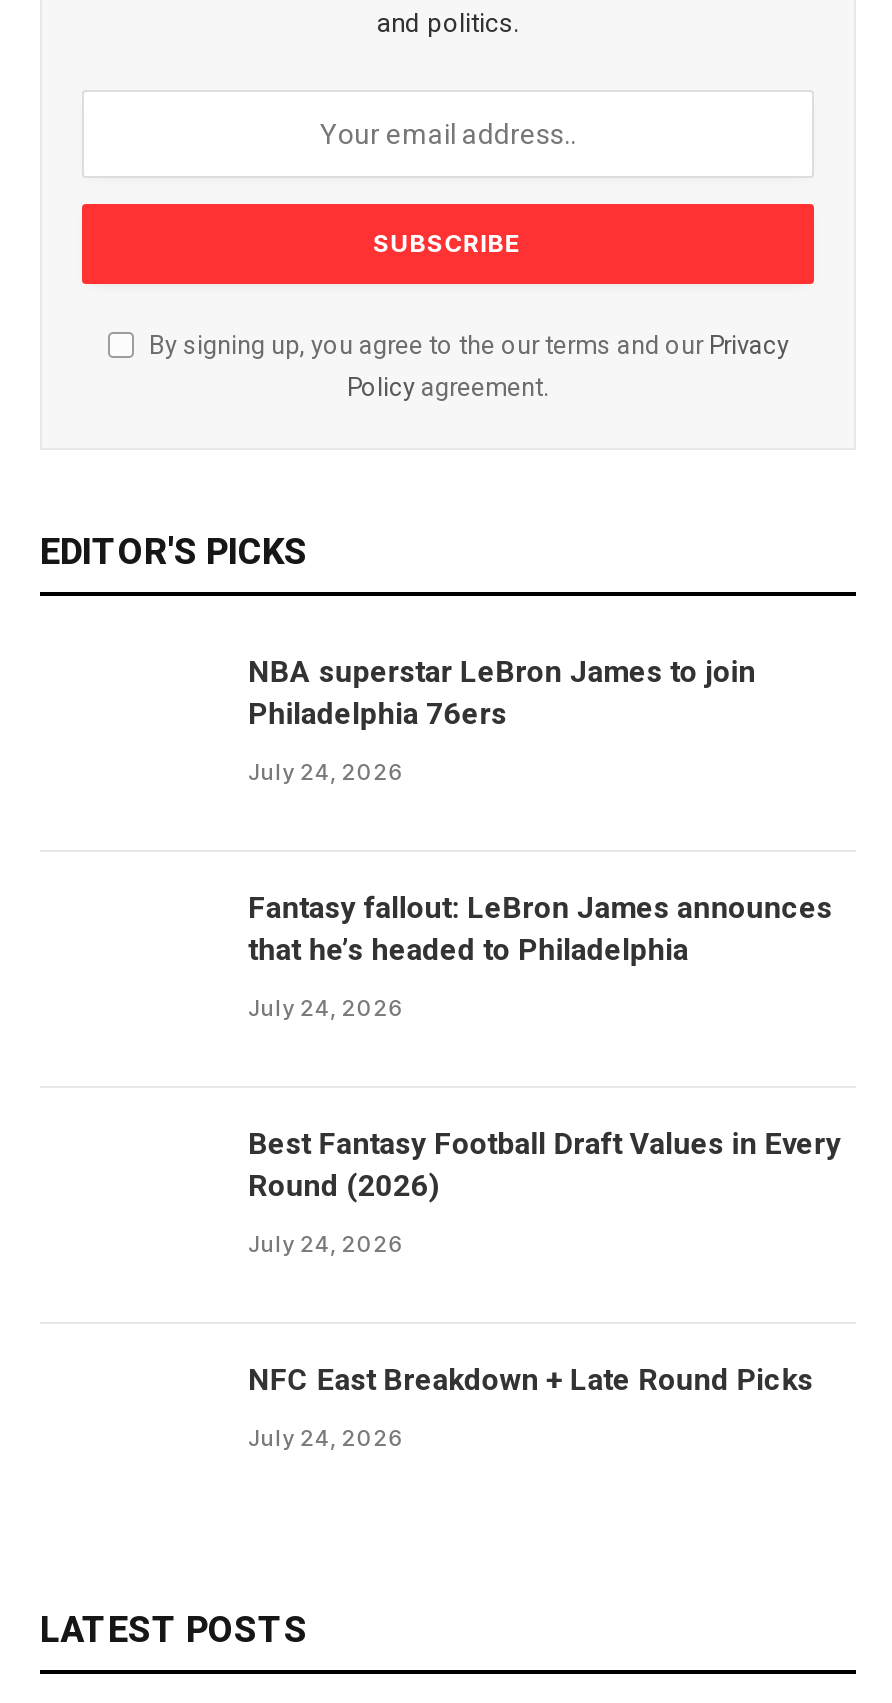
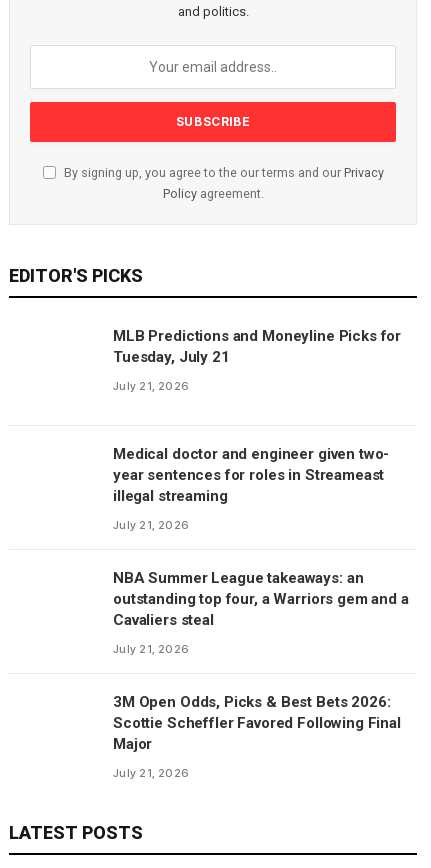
[248,655,756,733] NBA superstar LeBron James to join | Philadelphia 76ers -> [113,327,401,366] MLB Predictions and Moneyline Picks for | Tuesday, July 21
[248,759,405,787] July 24, 2026 -> [113,379,190,393] July 21, 2026
[248,891,832,969] Fantasy fallout: LeBron James announces | that he’s headed to Philadelphia -> [113,445,389,505] Medical doctor and engineer given two- | year sentences for roles in Streameast | illegal streaming
[248,995,405,1023] July 24, 2026 -> [113,518,190,532] July 21, 2026
[248,1127,841,1205] Best Fantasy Football Draft Values in Every | Round (2026) -> [113,569,409,629] NBA Summer League takeaways: an | outstanding top four, a Warriors gem and a | Cavaliers steal
[248,1231,405,1259] July 24, 2026 -> [113,642,190,656] July 21, 2026
[248,1363,813,1399] NFC East Breakdown + Late Round Picks -> [113,693,401,753] 3M Open Odds, Picks & Best Bets 2026: | Scottie Scheffler Favored Following Final | Major
[248,1425,405,1453] July 24, 2026 -> [113,766,190,780] July 21, 2026

